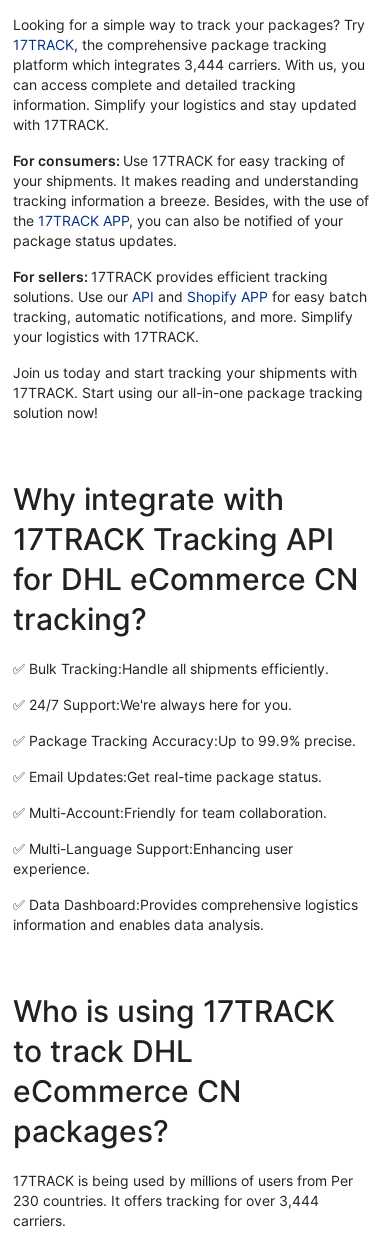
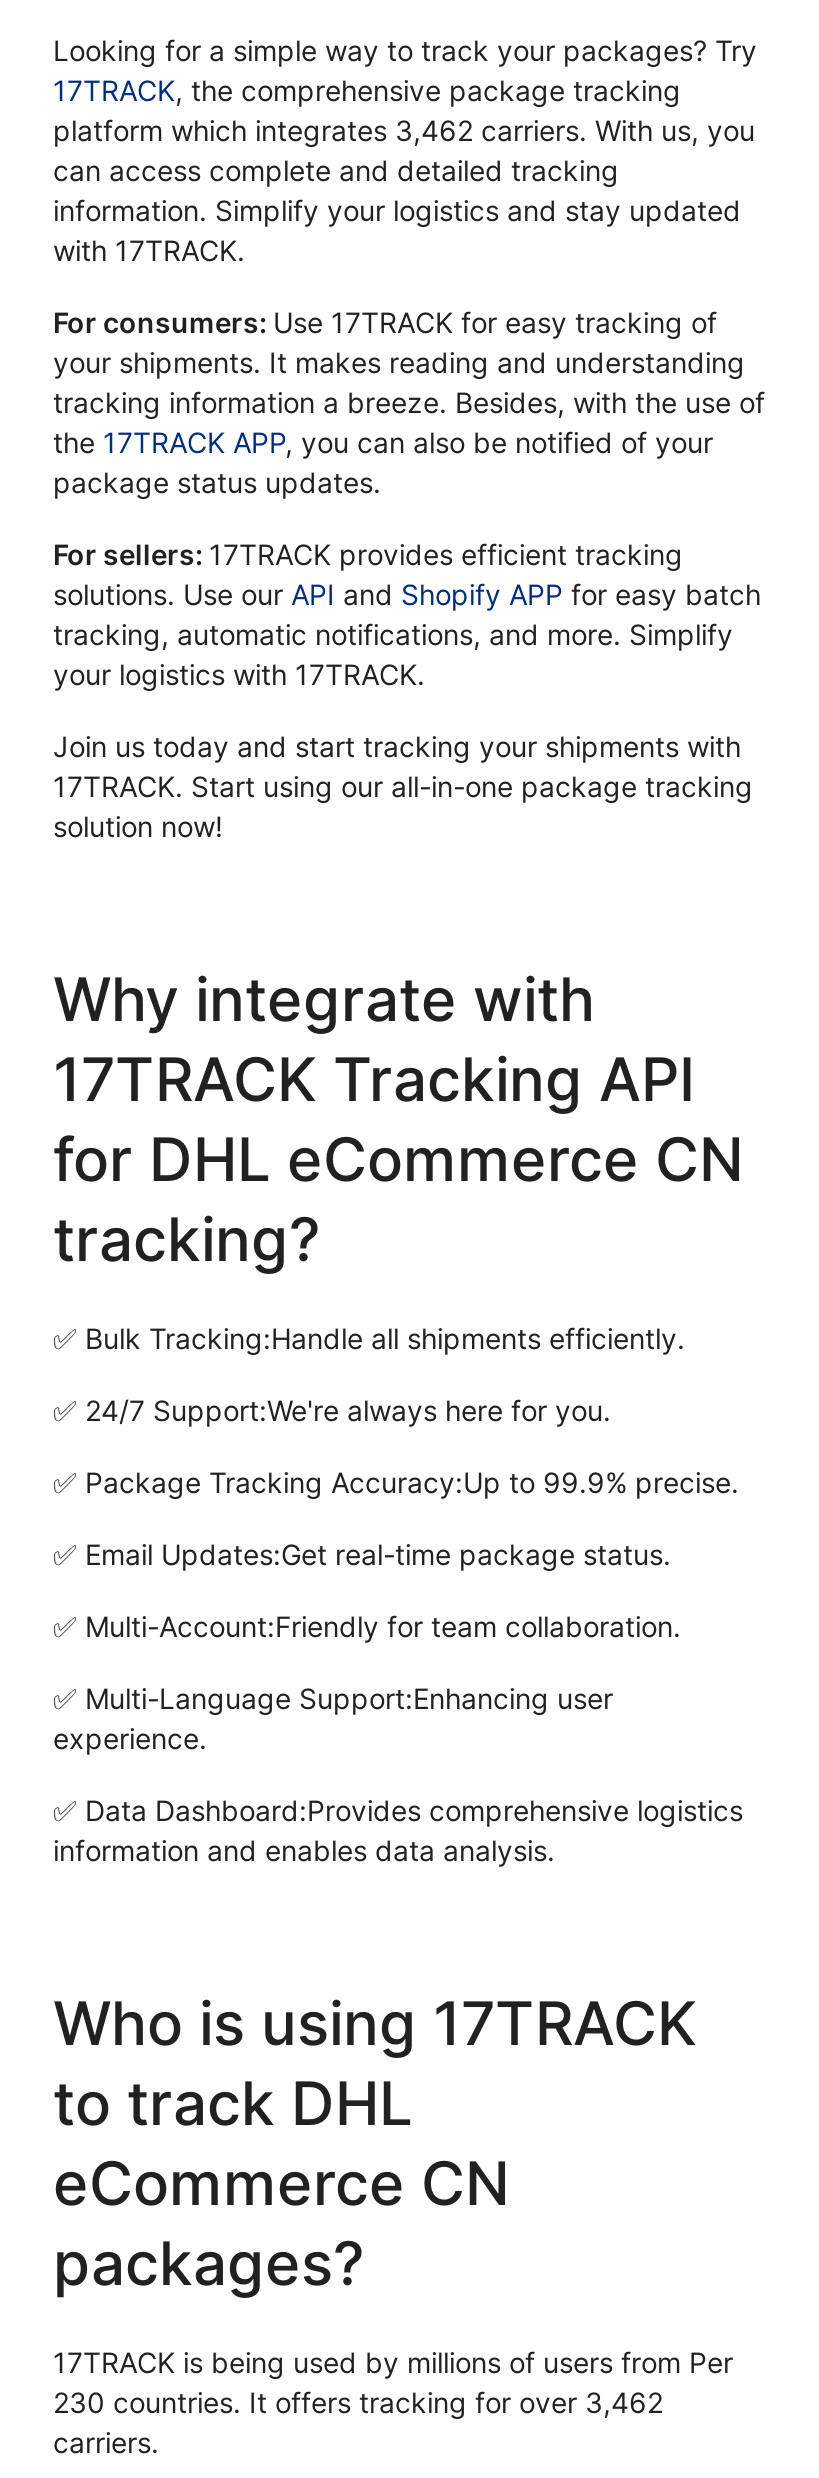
[13,56,365,73] platform which integrates 3,444 carriers. With us, you -> [53,114,755,148] platform which integrates 3,462 carriers. With us, you
[13,1192,319,1209] 230 countries. It offers tracking for over 3,444 -> [53,2386,663,2420] 230 countries. It offers tracking for over 3,462

